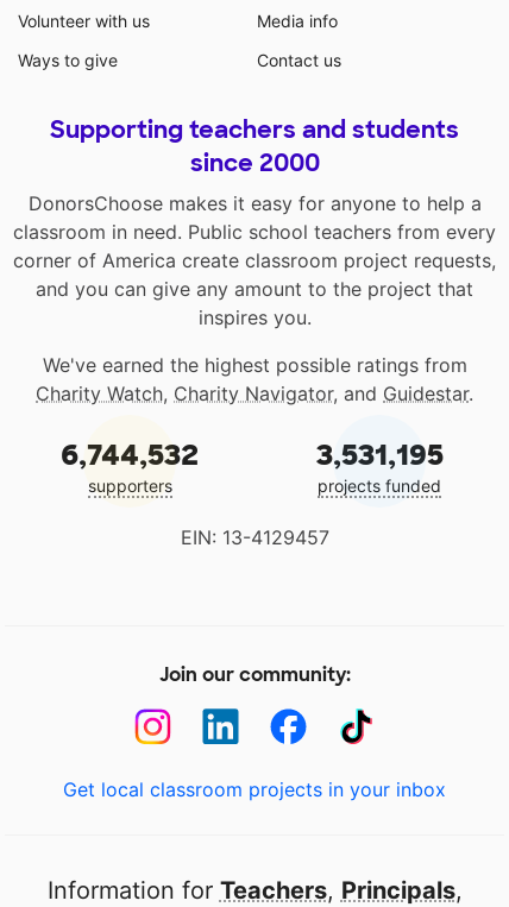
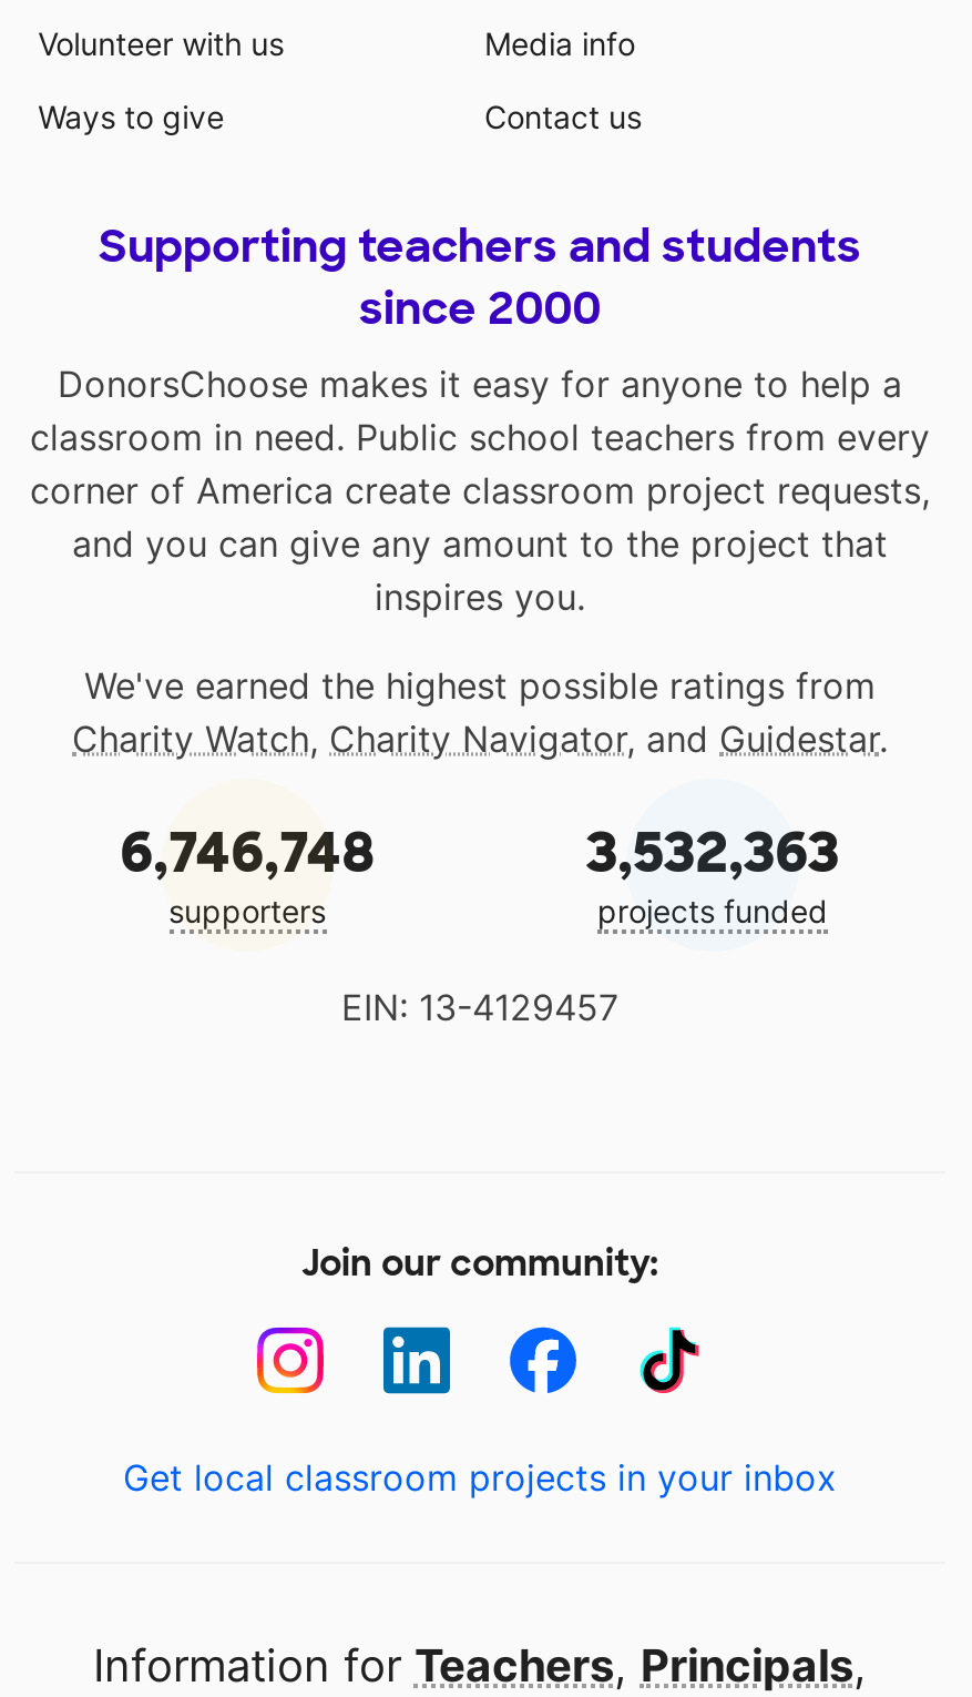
[61,436,199,473] 6,744,532 -> [120,818,375,886] 6,746,748
[316,436,443,473] 3,531,195 -> [586,818,839,886] 3,532,363

